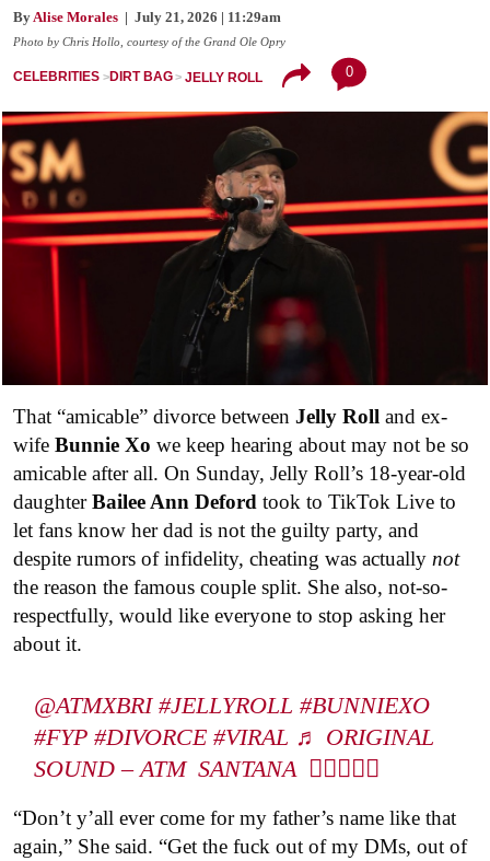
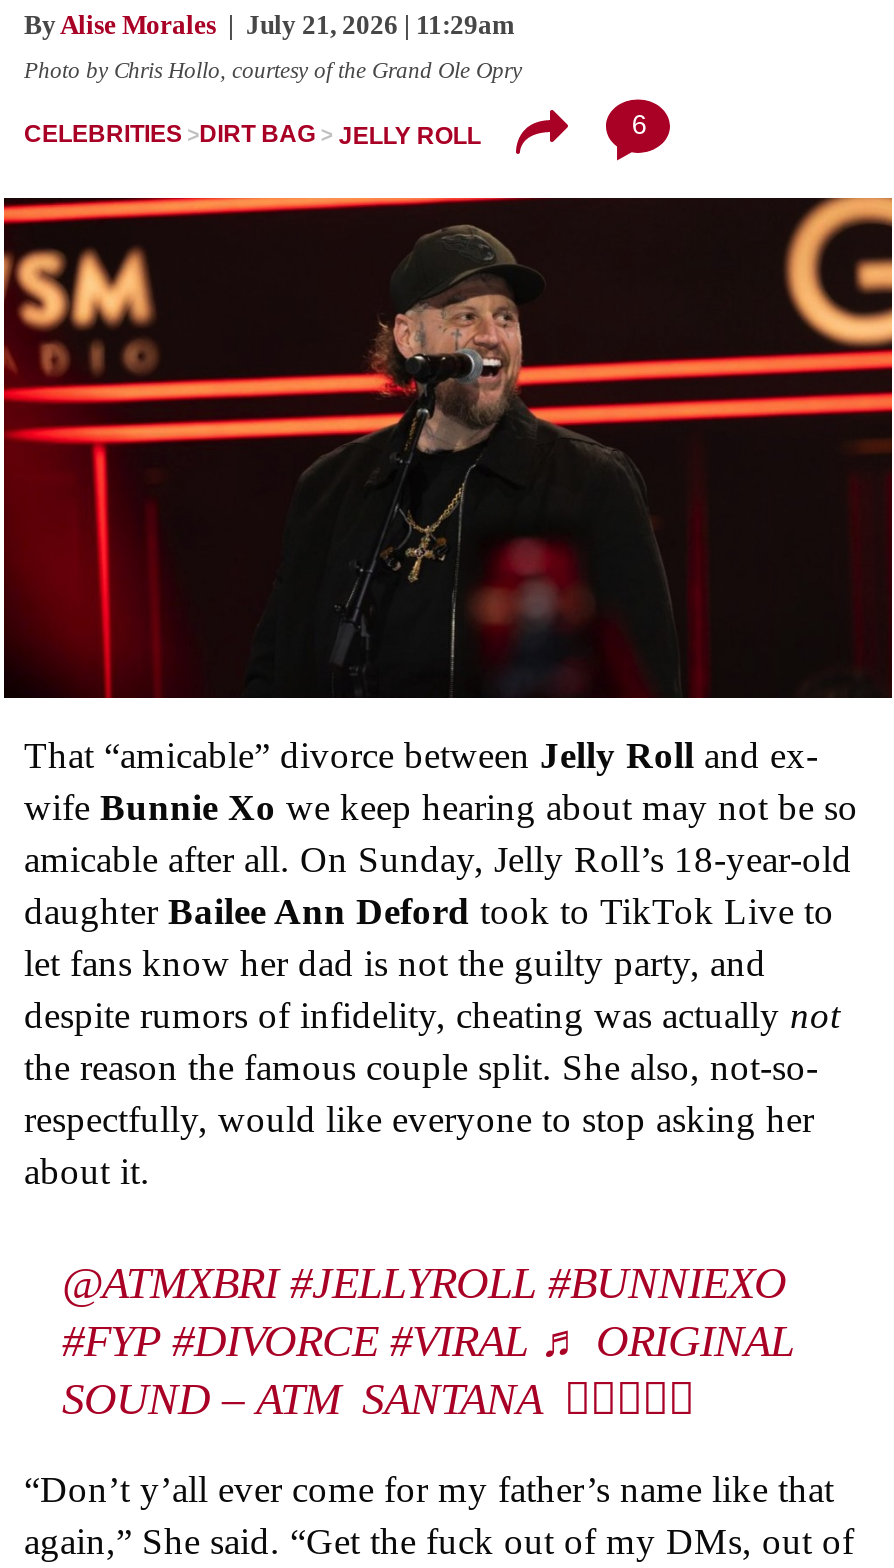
[345,64,353,80] 0 -> [632,110,646,140] 6

